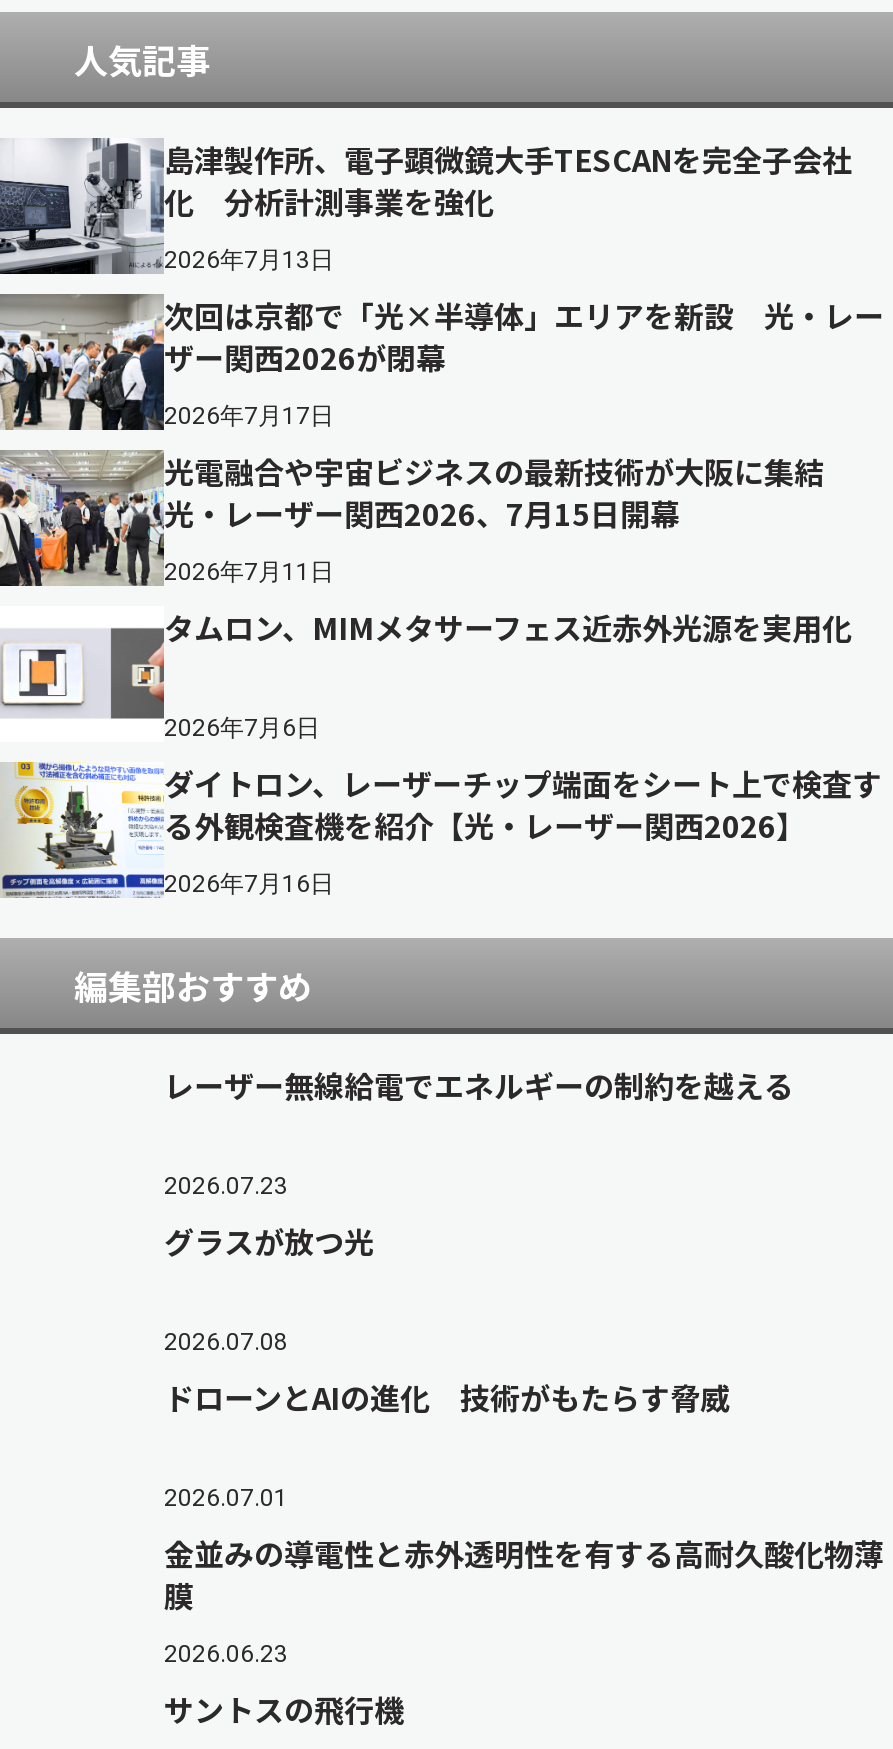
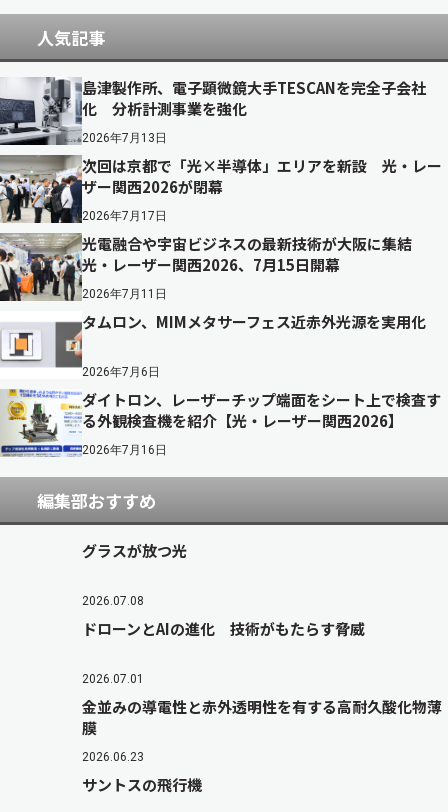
[164,1064,794,1200] レーザー無線給電でエネルギーの制約を越える | 2026.07.23 -> none

